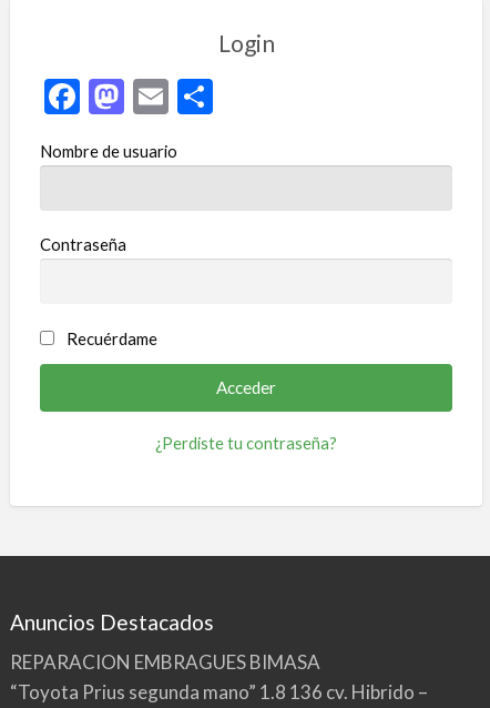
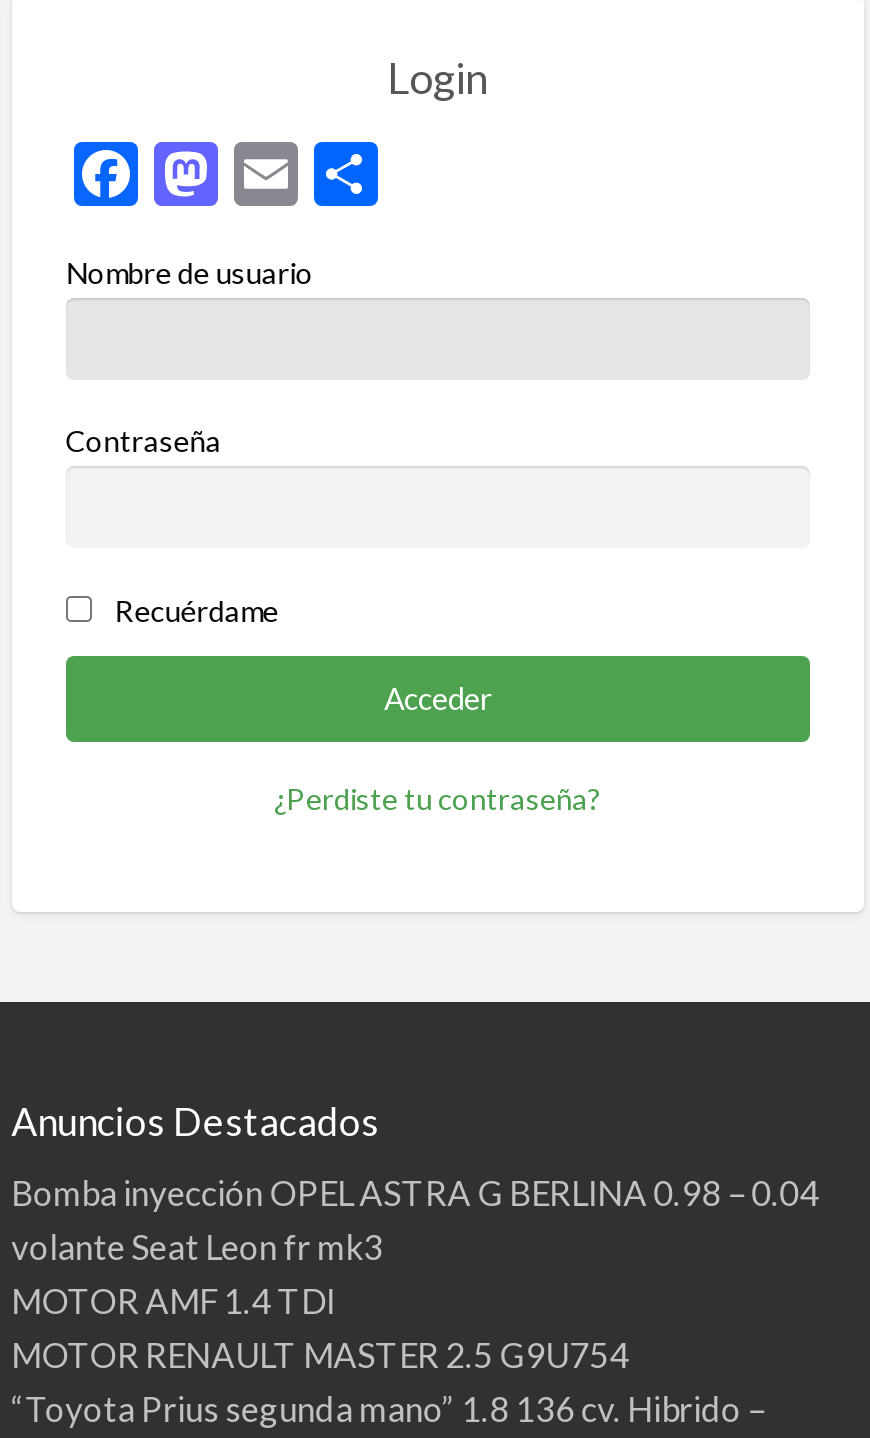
[10,650,320,674] REPARACION EMBRAGUES BIMASA -> [11,1172,819,1376] Bomba inyección OPEL ASTRA G BERLINA 0.98 – 0.04 | volante Seat Leon fr mk3 | MOTOR AMF 1.4 TDI | MOTOR RENAULT MASTER 2.5 G9U754

